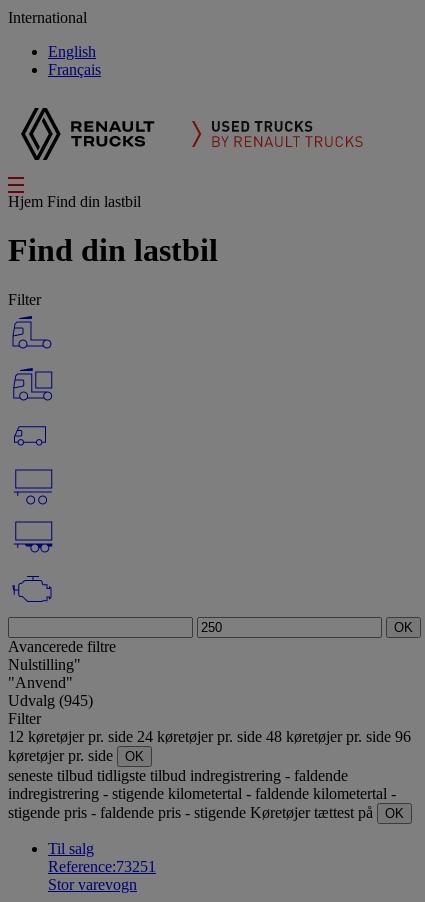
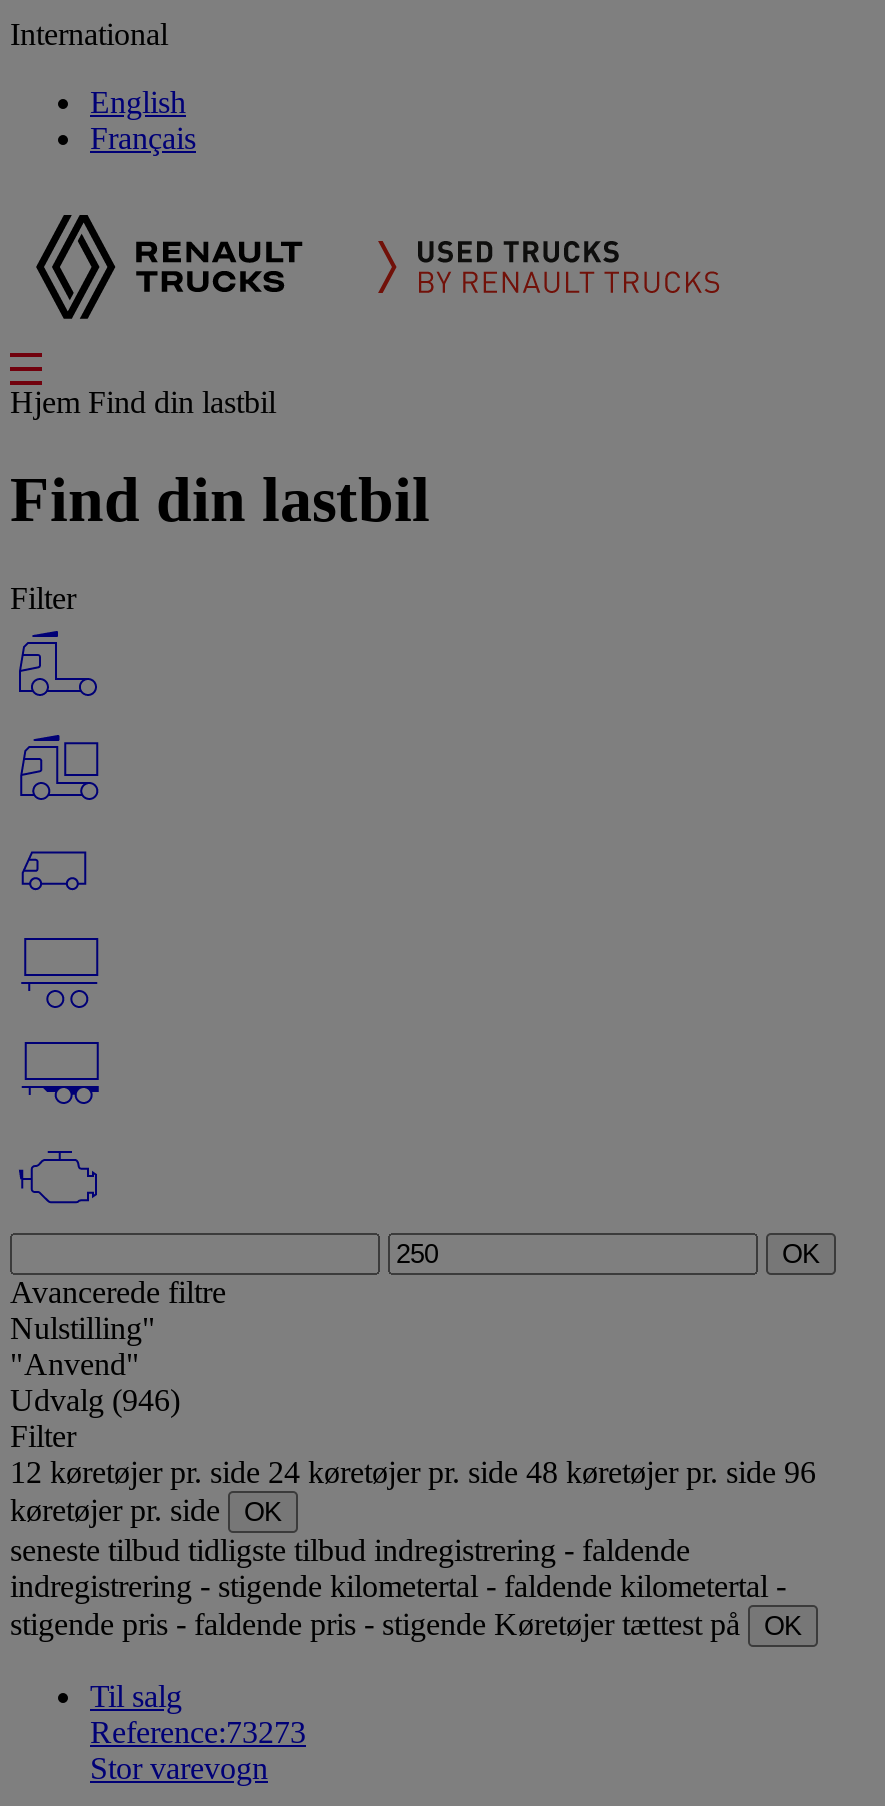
[8,692,93,709] Udvalg (945) -> [10,1383,180,1417] Udvalg (946)
[48,858,156,875] Reference:73251 -> [90,1715,306,1749] Reference:73273

